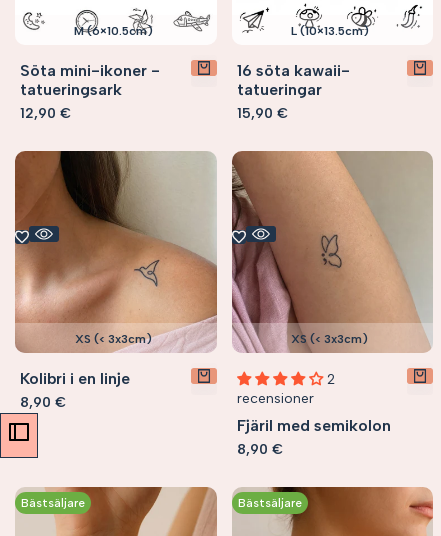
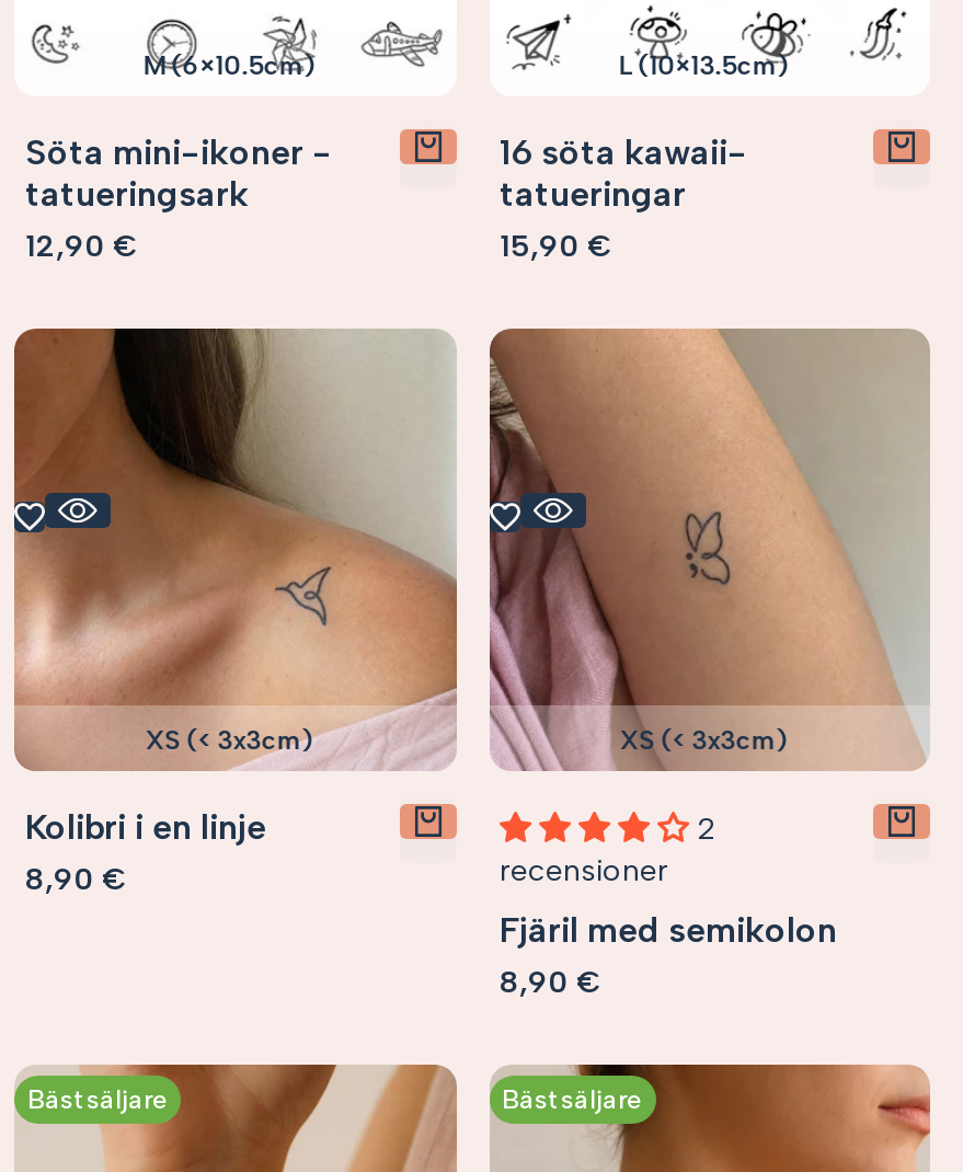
[3,412,39,459] [image] -> none

